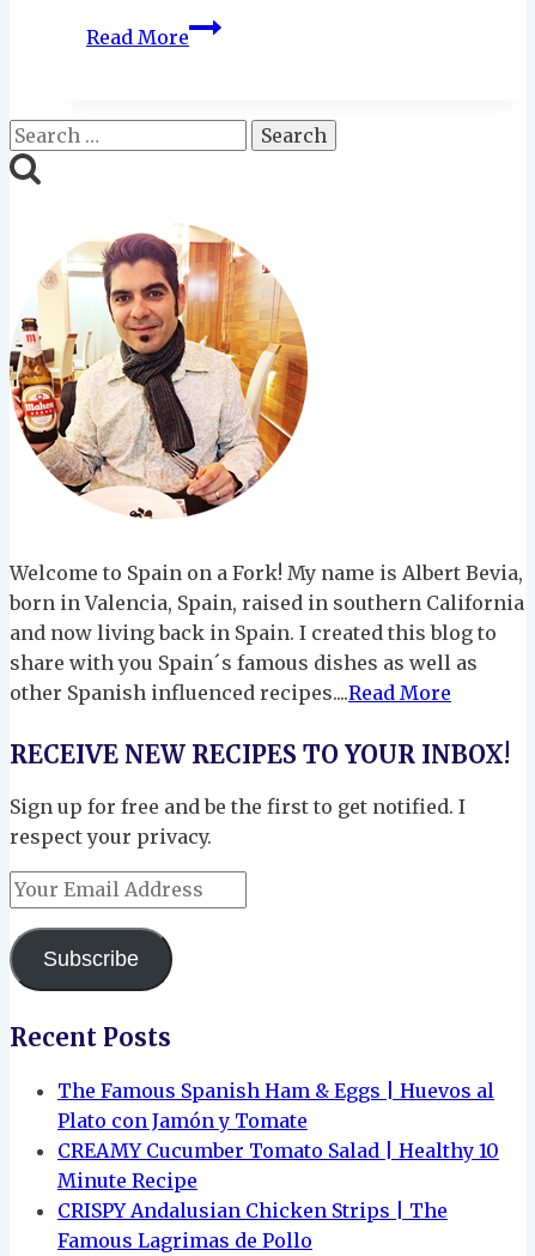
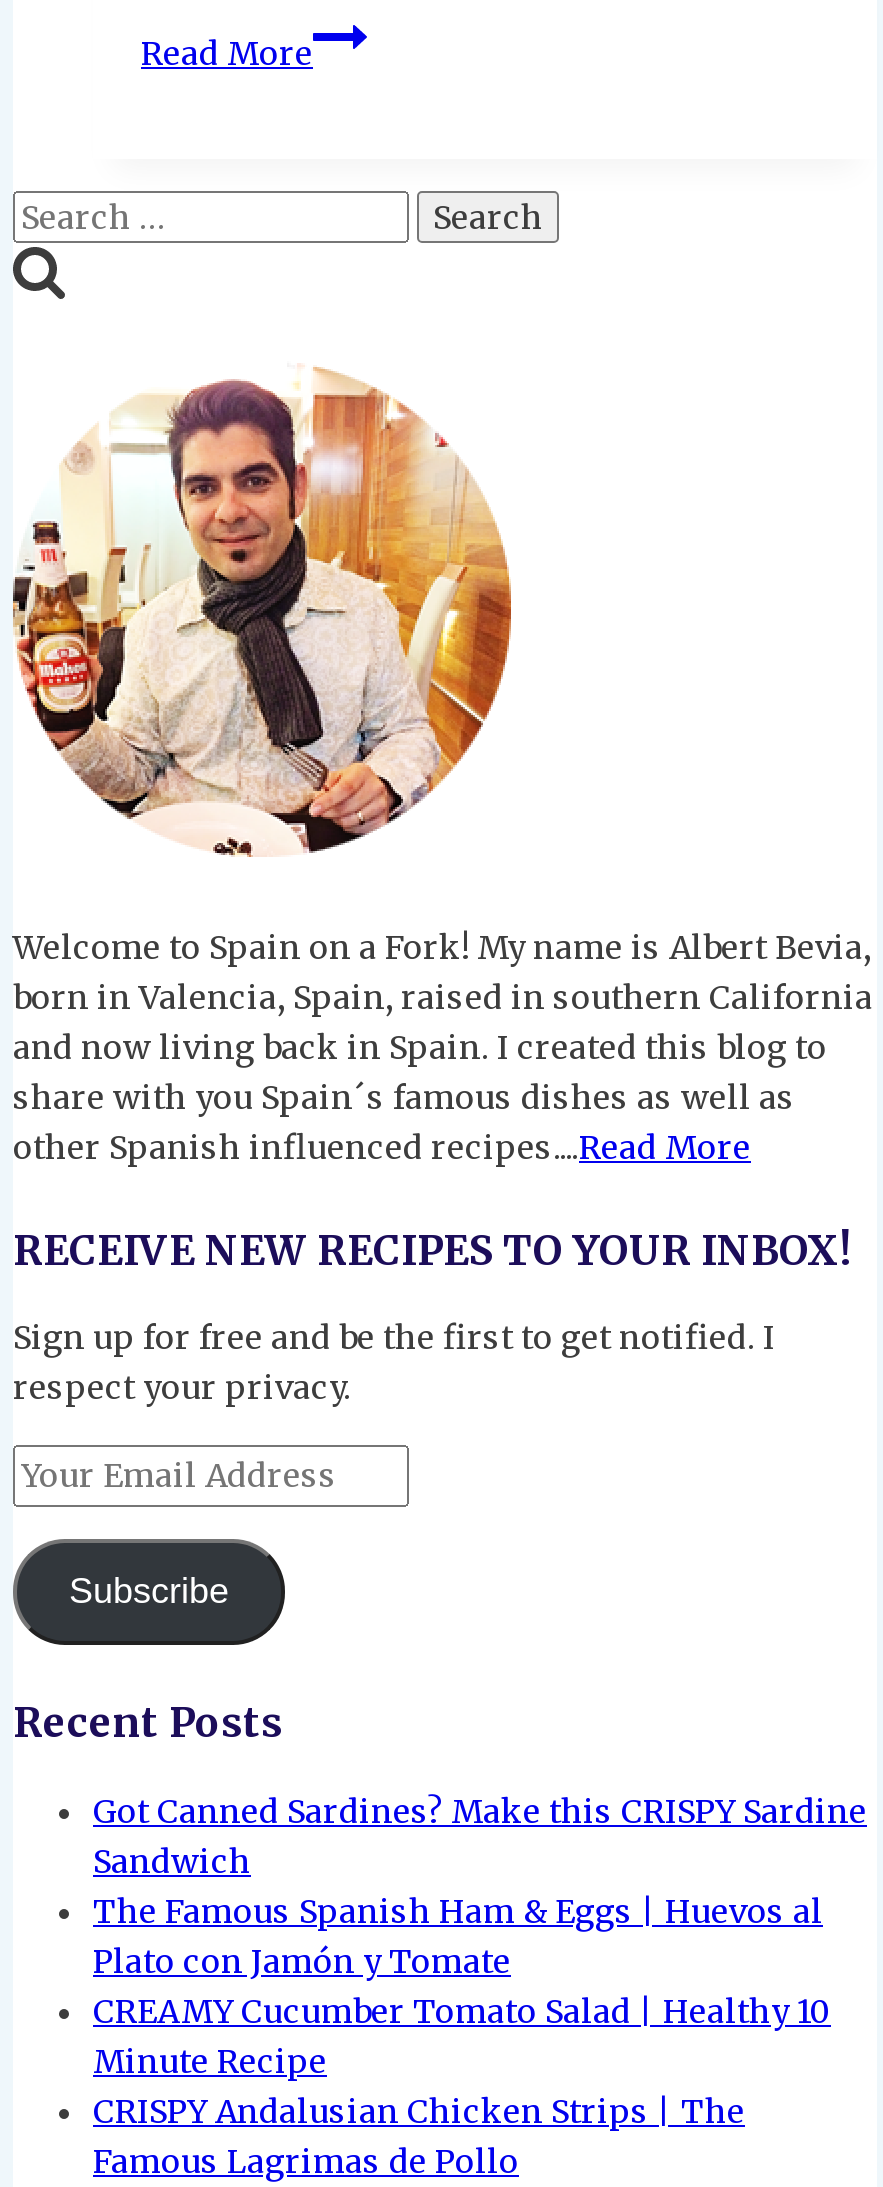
none -> [93,1791,867,1881] Got Canned Sardines? Make this CRISPY Sardine | Sandwich

